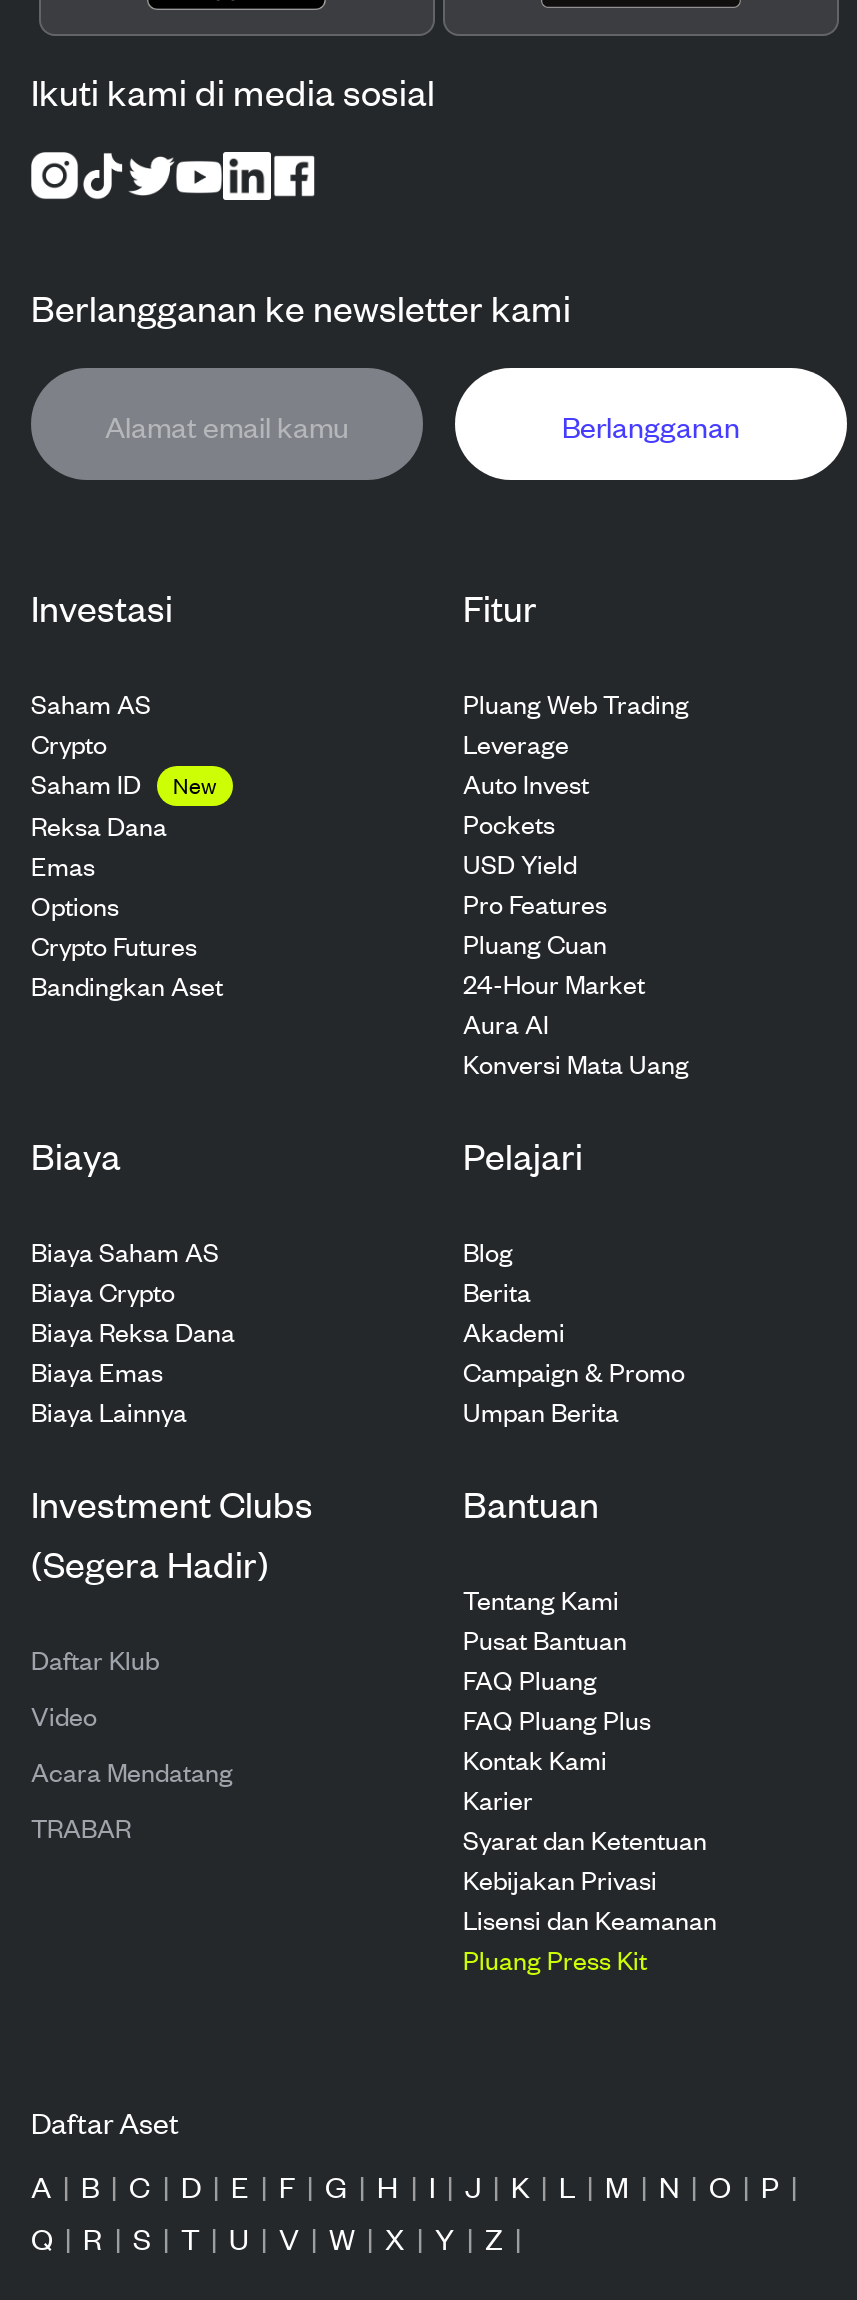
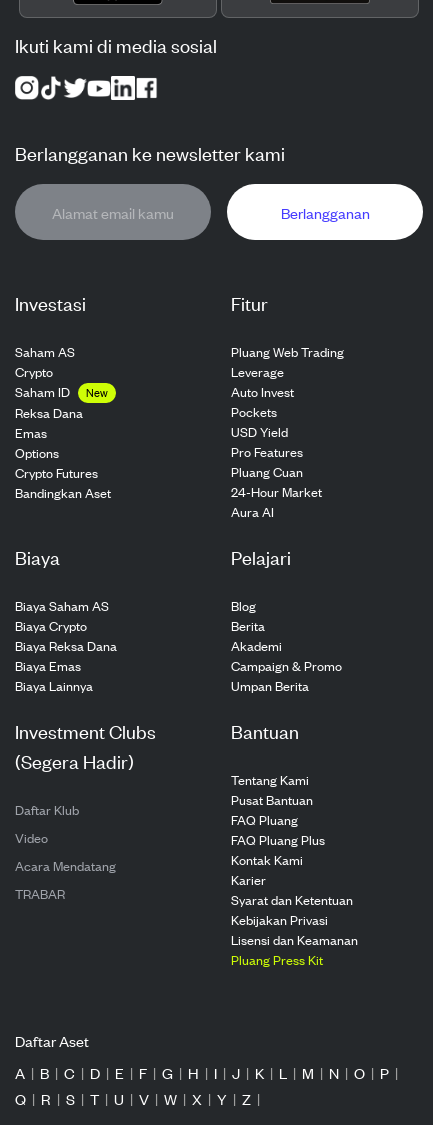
[463,1044,689,1082] Konversi Mata Uang -> none

